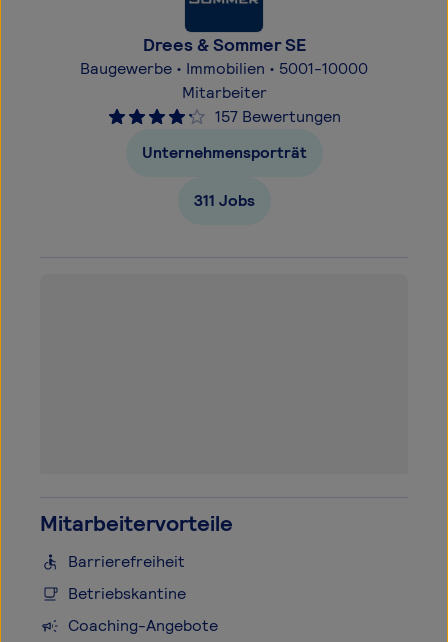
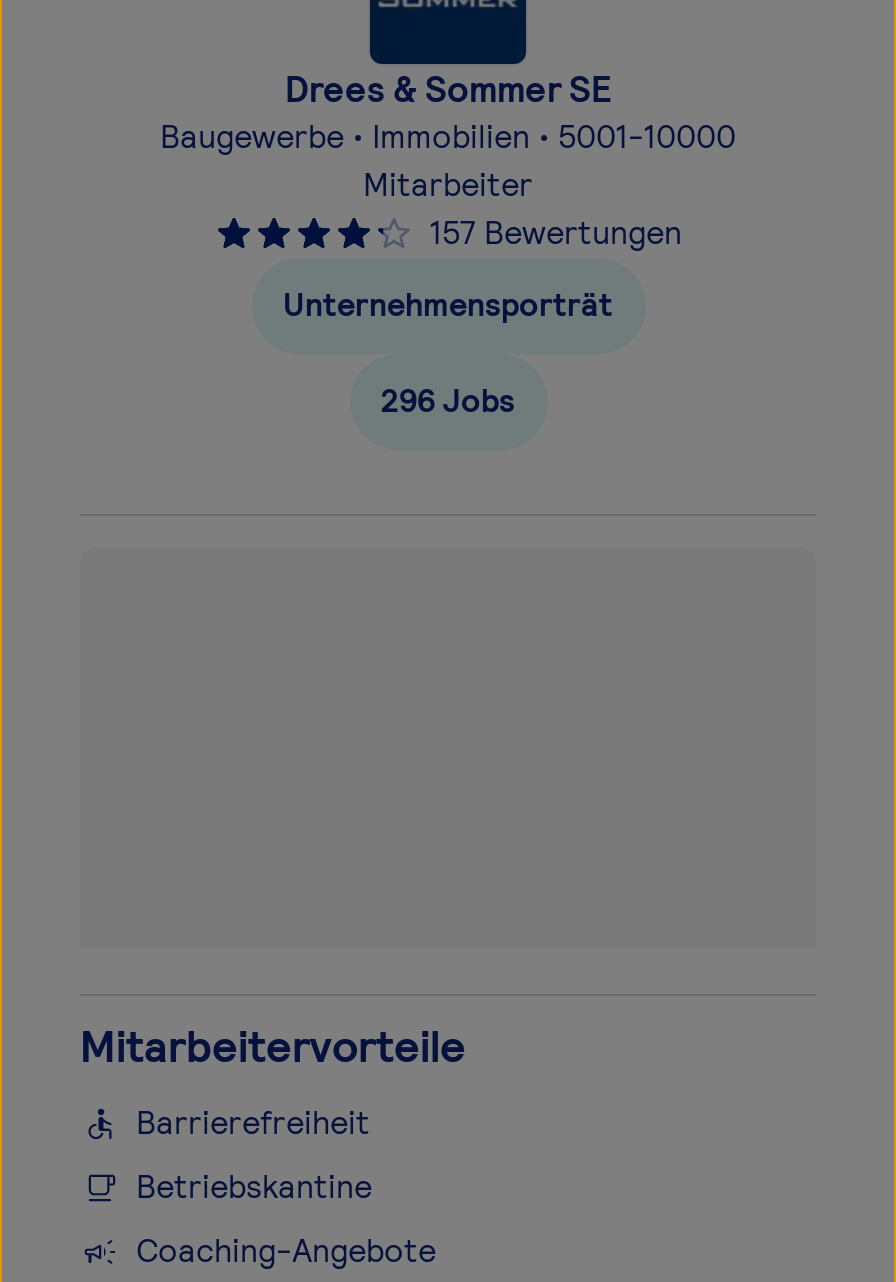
[193,190,254,211] 311 Jobs -> [381,380,515,422] 296 Jobs

